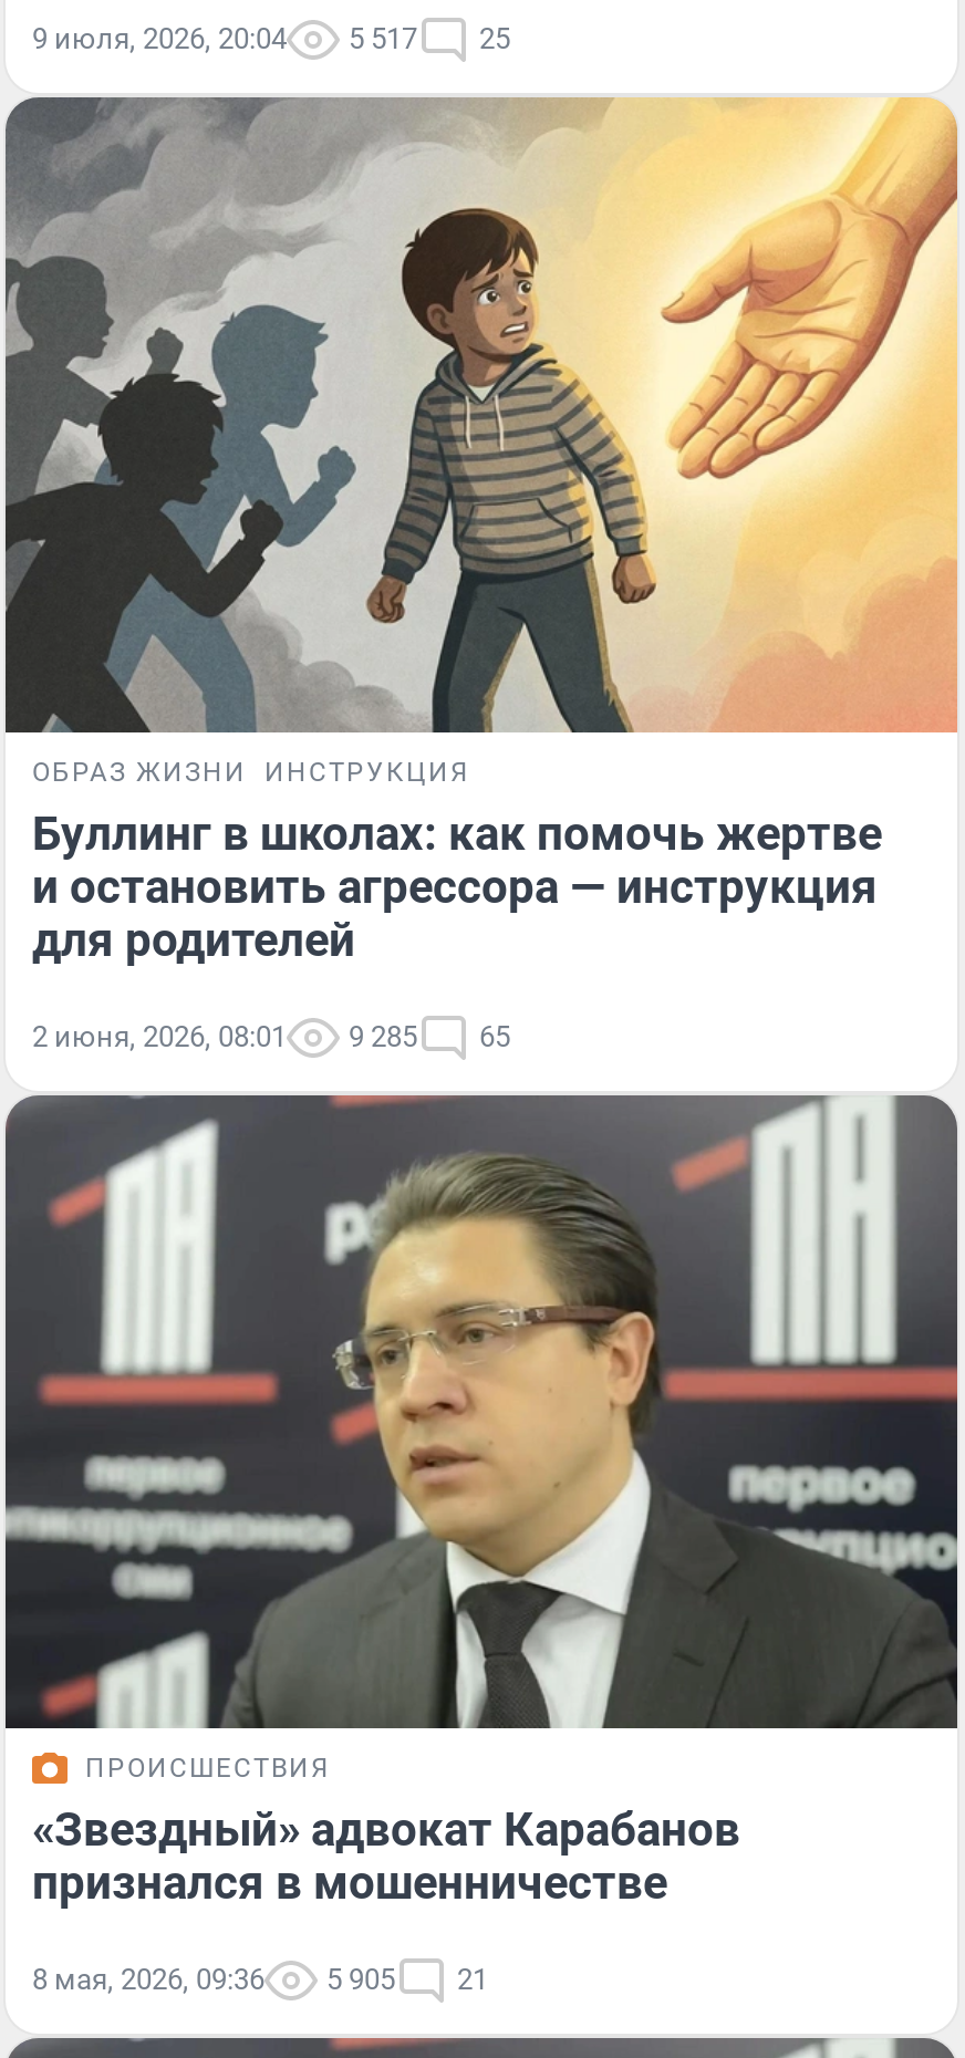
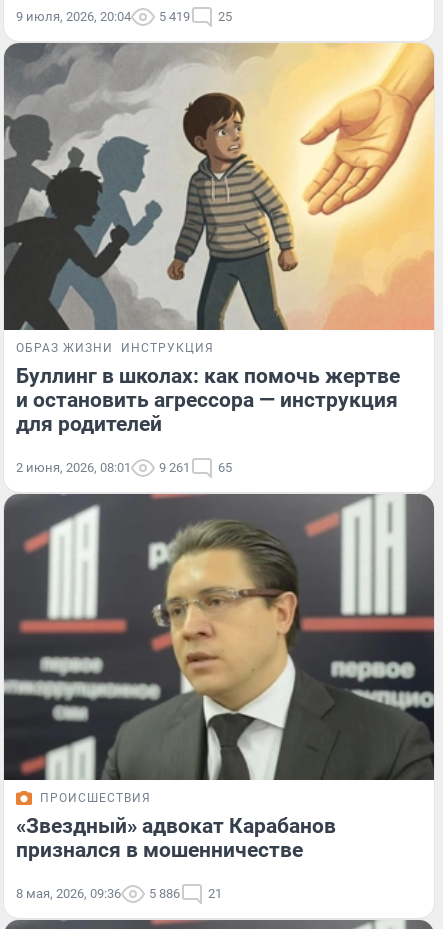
[32,22,510,55] 9 июля, 2026, 20:04 5 517 25 -> [16,9,232,24] 9 июля, 2026, 20:04 5 419 25
[32,1019,510,1053] 2 июня, 2026, 08:01 9 285 65 -> [16,460,232,475] 2 июня, 2026, 08:01 9 261 65
[32,1964,488,1997] 8 мая, 2026, 09:36 5 905 21 -> [16,886,222,901] 8 мая, 2026, 09:36 5 886 21

